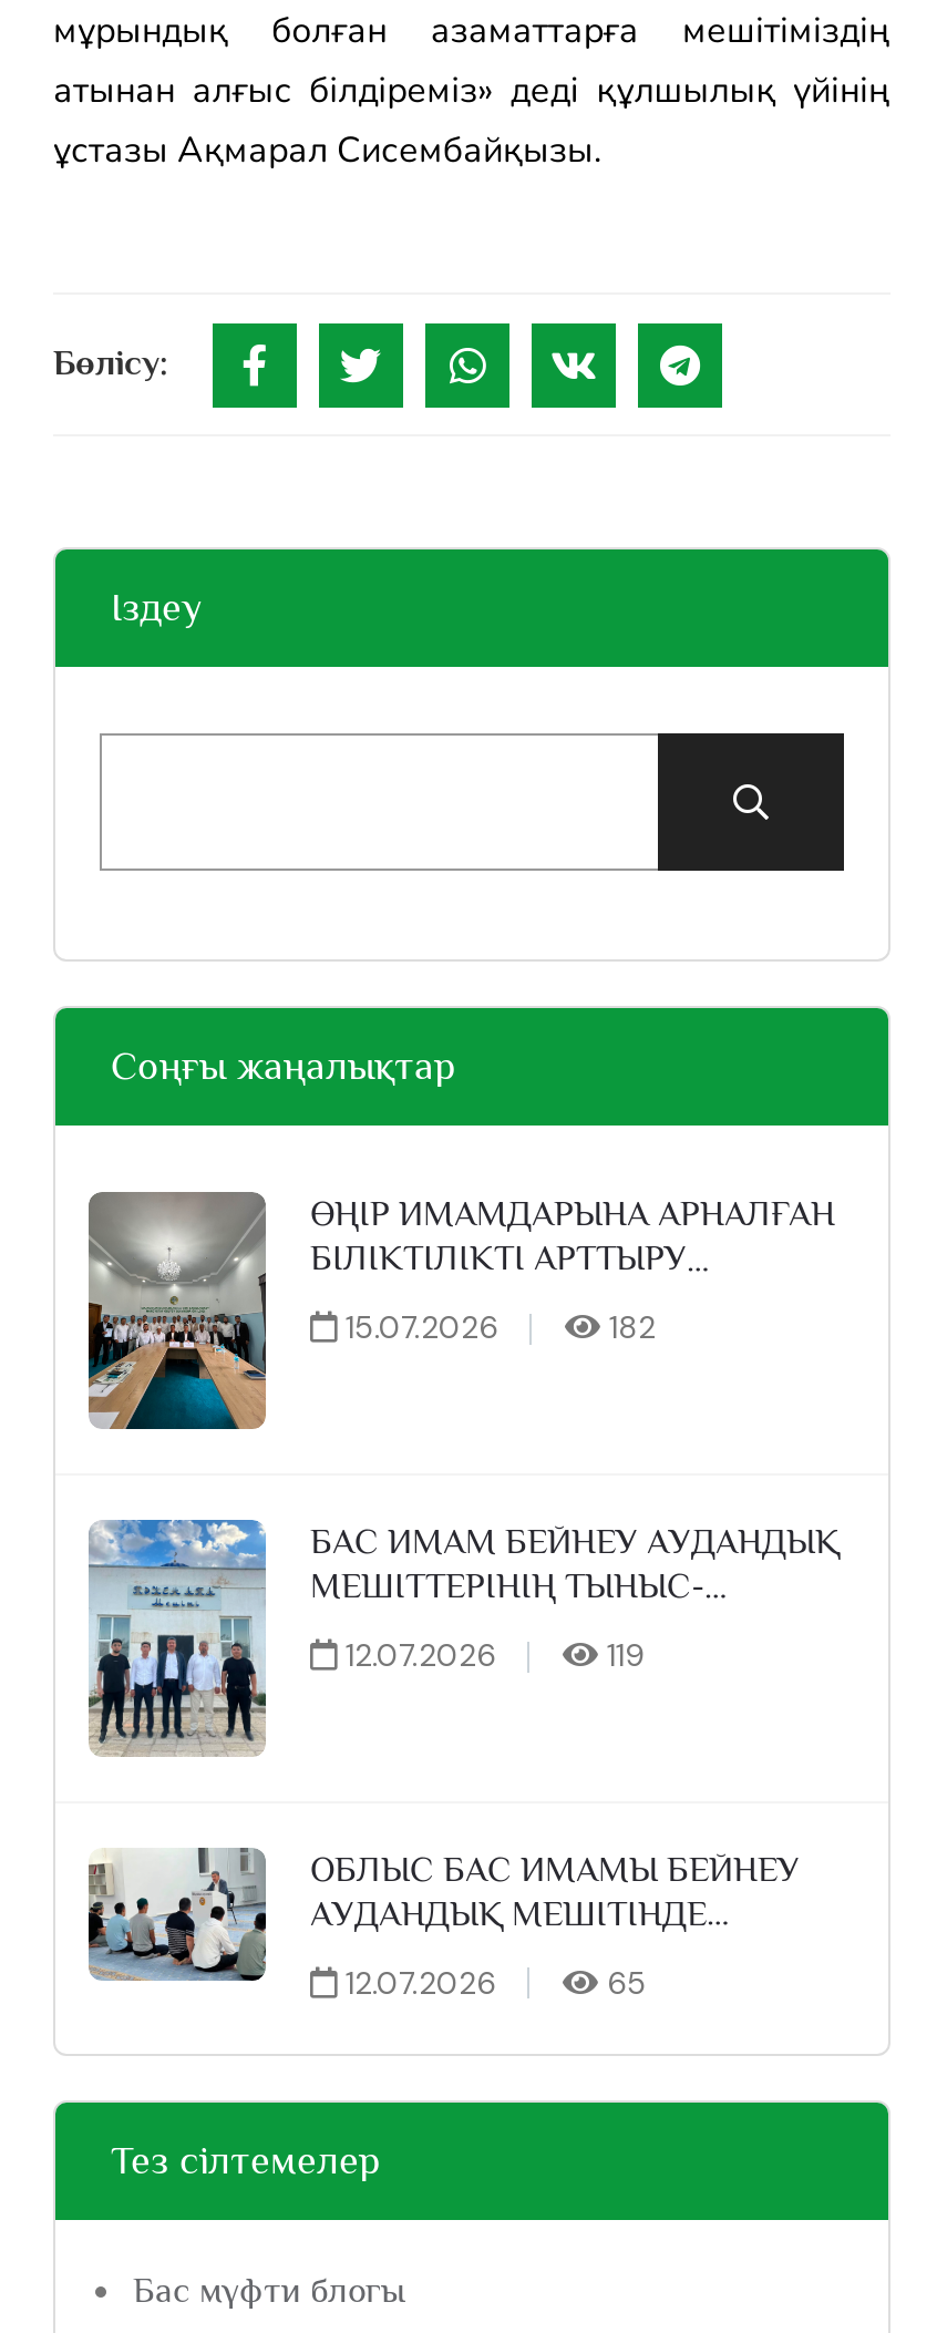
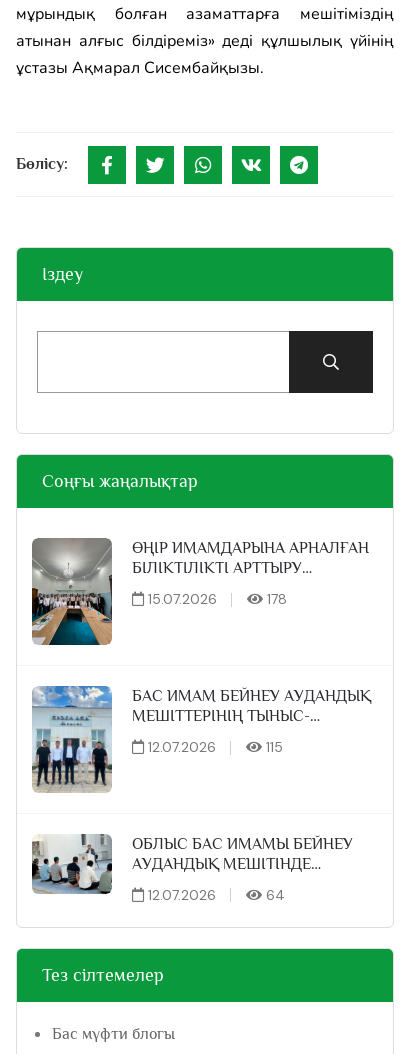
[600,1308,656,1348] 182 -> [263,590,287,608] 178
[598,1635,645,1675] 119 -> [262,738,283,756] 115
[598,1962,647,2002] 65 -> [262,886,285,904] 64

